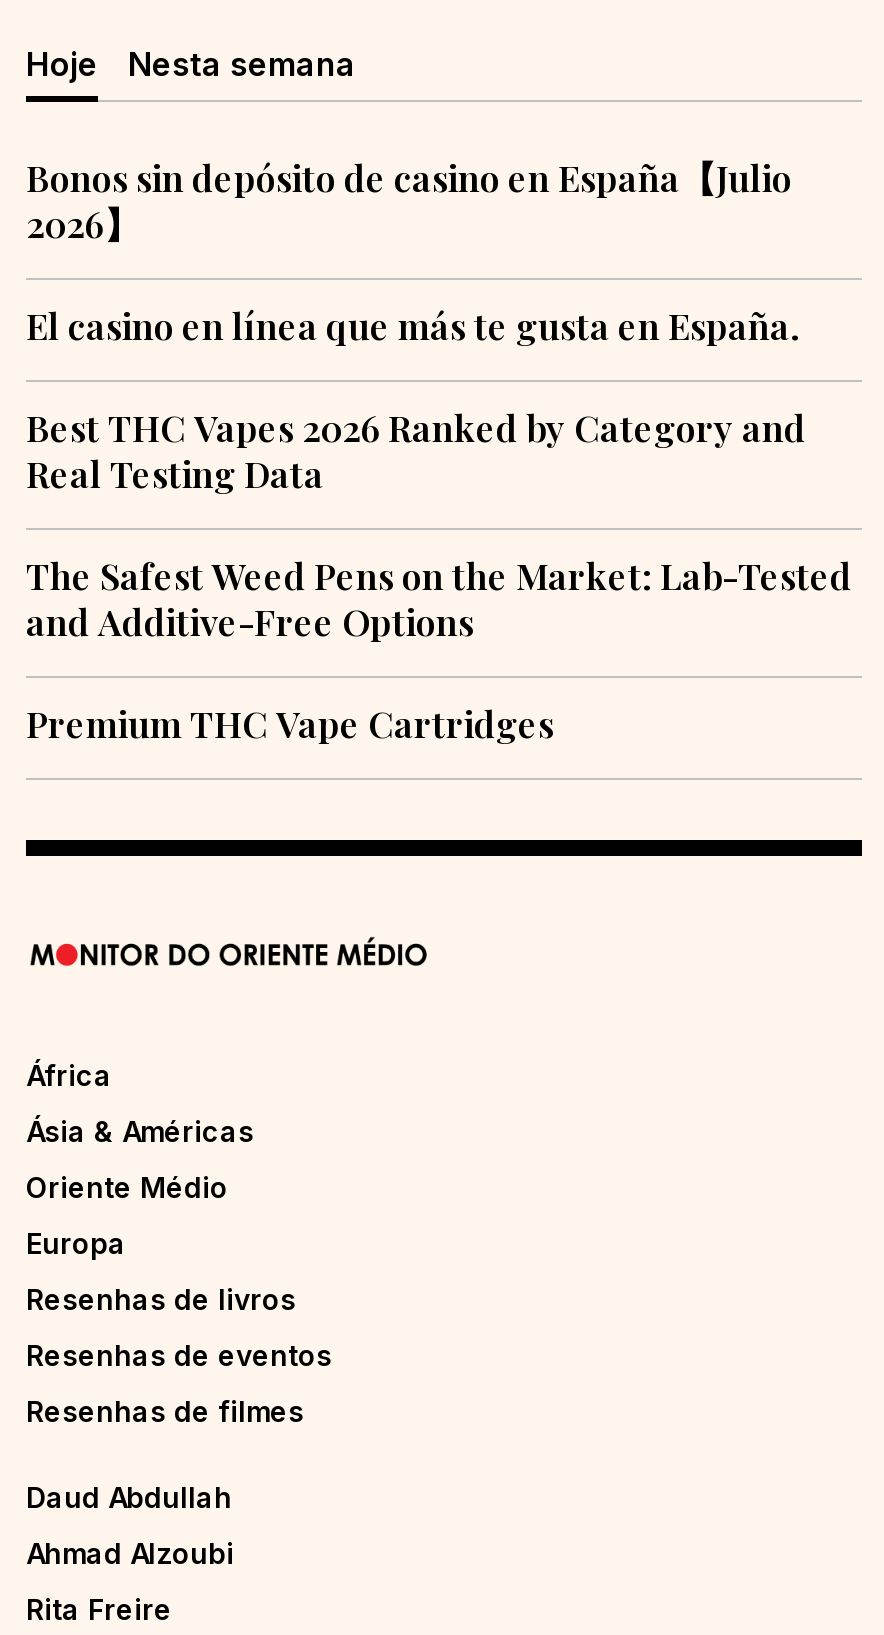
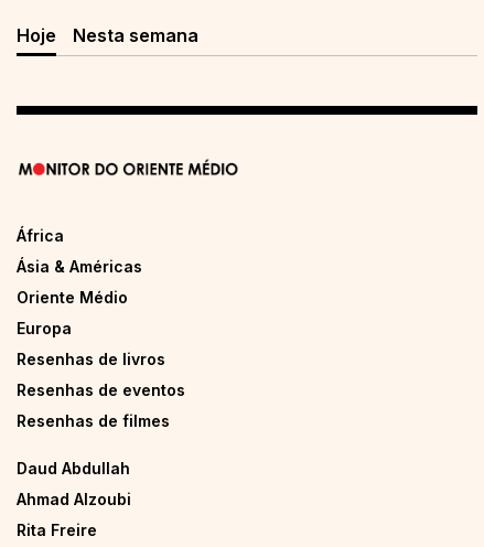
[26,154,852,748] Bonos sin depósito de casino en España【Julio | 2026】 | El casino en línea que más te gusta en España. | Best THC Vapes 2026 Ranked by Category and | Real Testing Data | The Safest Weed Pens on the Market: Lab-Tested | and Additive-Free Options | Premium THC Vape Cartridges -> none

